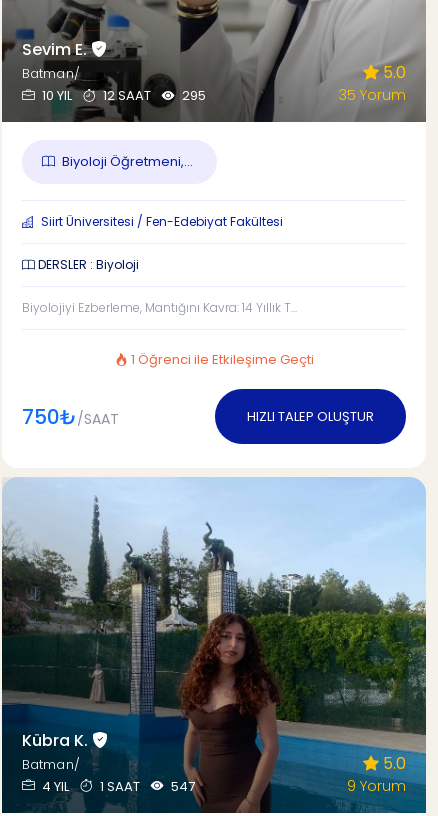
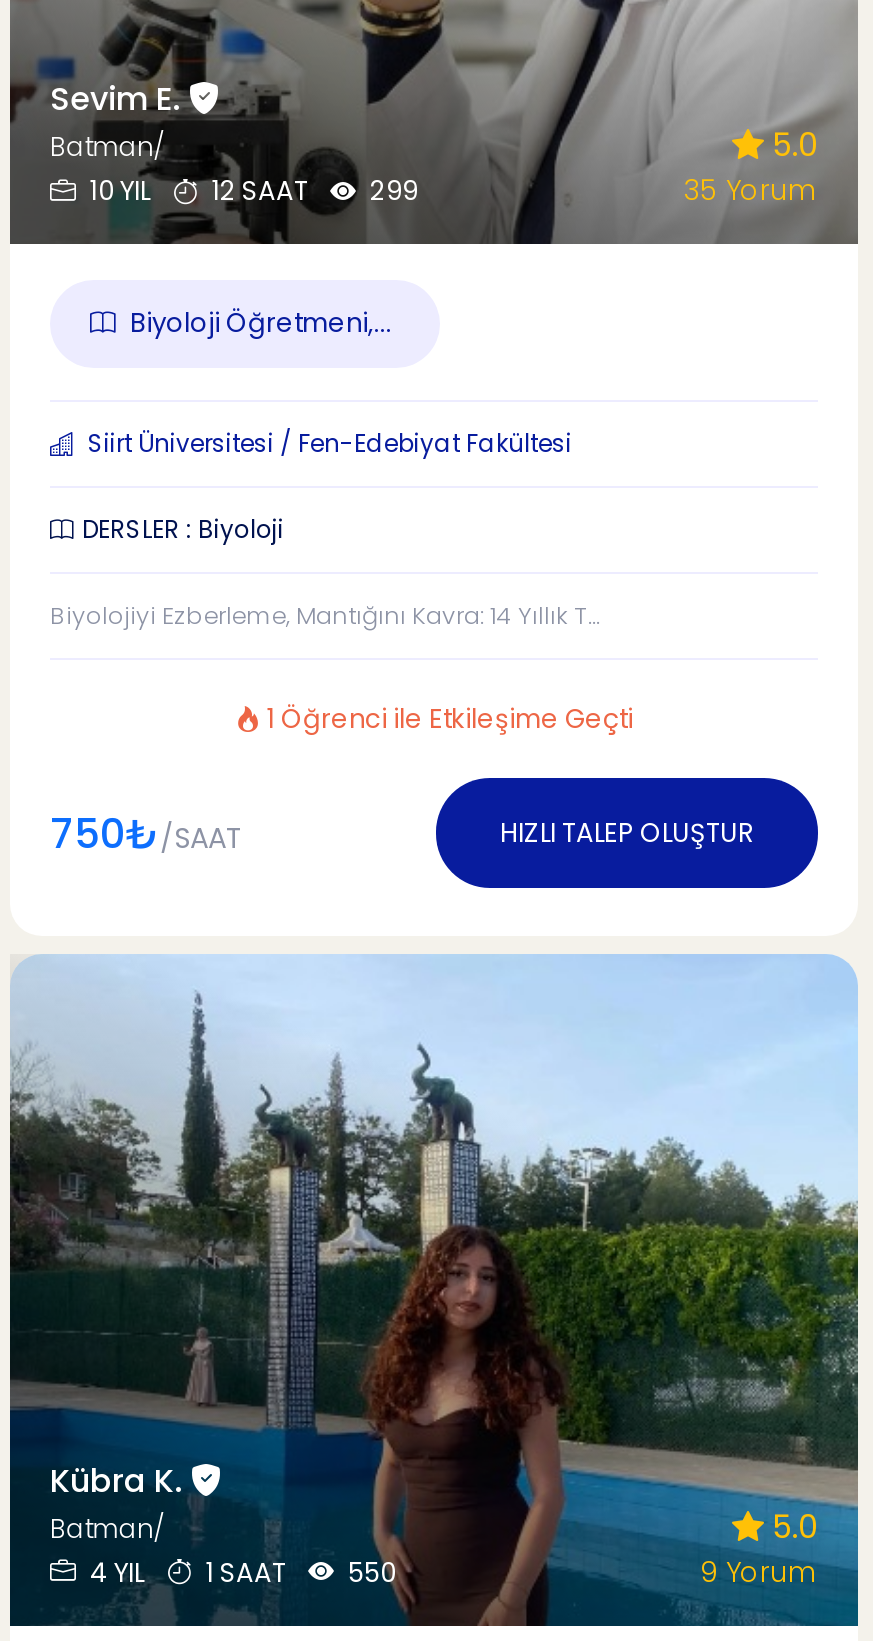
[39,86,206,105] 10 YIL 12 SAAT 295 -> [84,172,418,210] 10 YIL 12 SAAT 299
[39,777,195,796] 4 YIL 1 SAAT 547 -> [84,1553,396,1591] 4 YIL 1 SAAT 550

